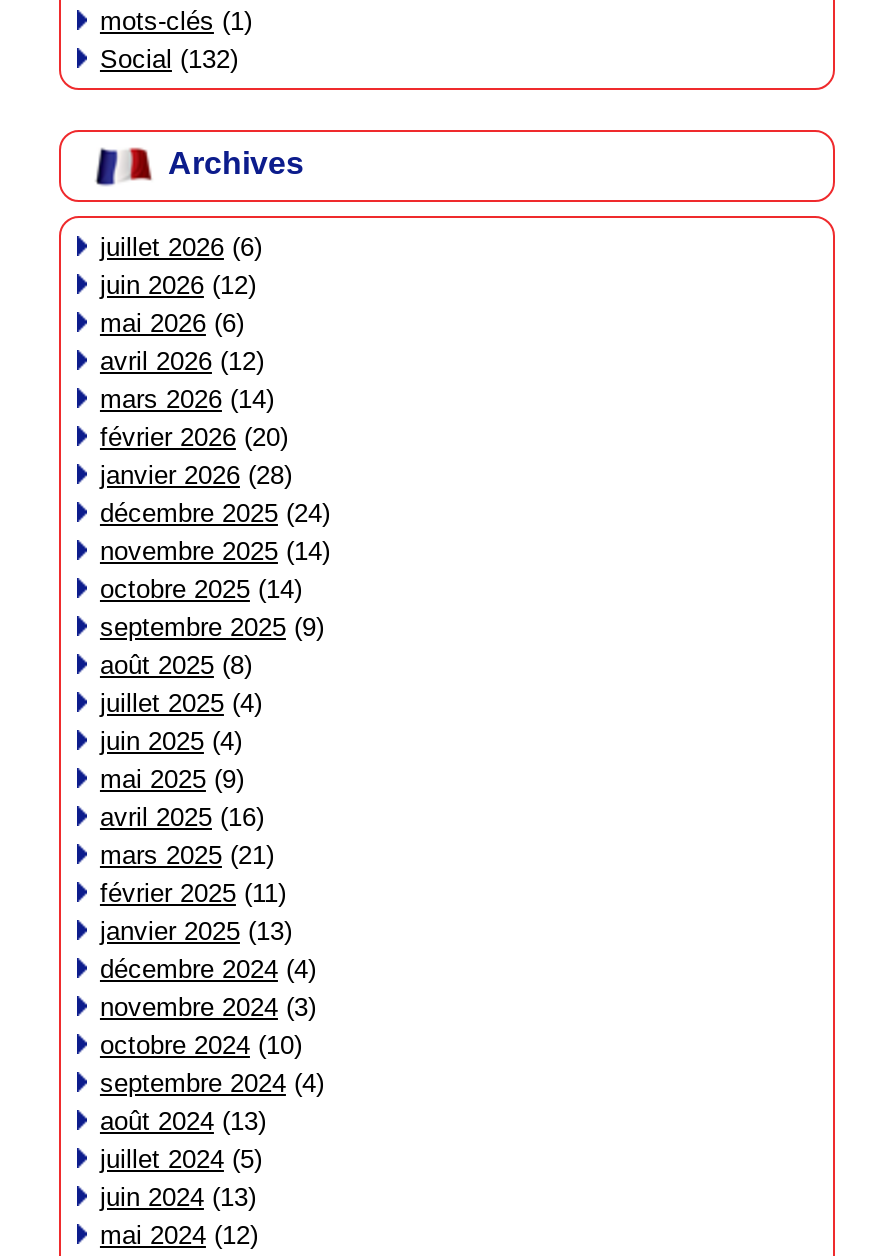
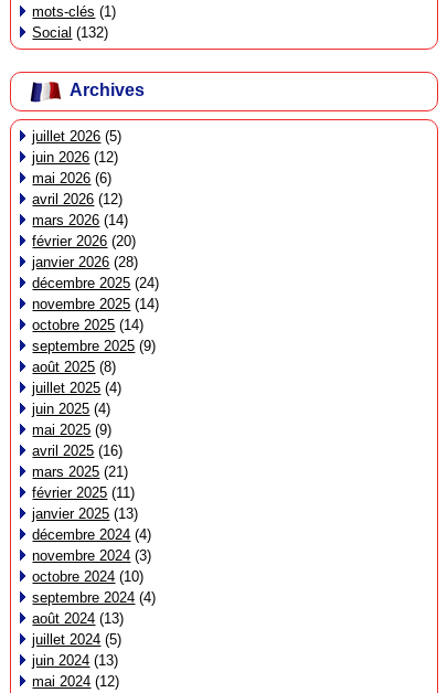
[100,232,262,262] juillet 2026 (6) -> [33,128,122,145] juillet 2026 (5)

